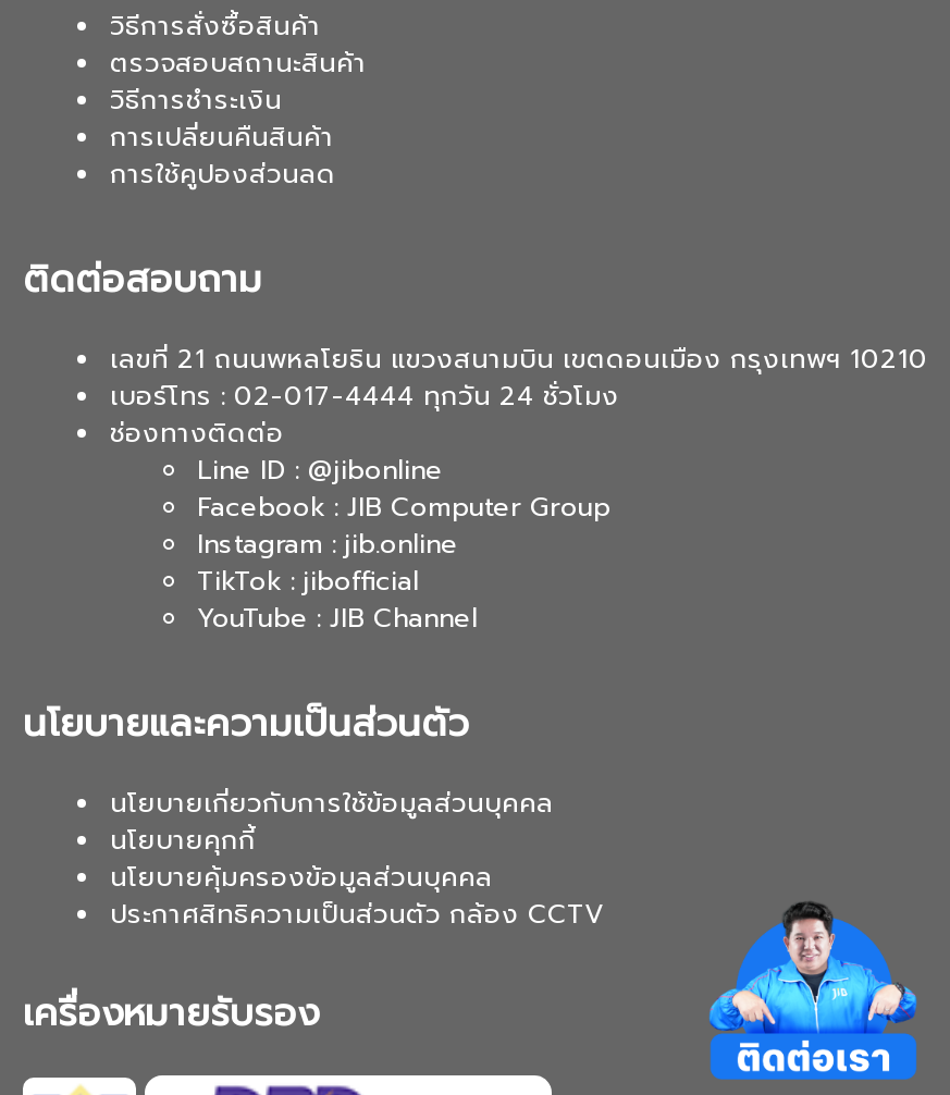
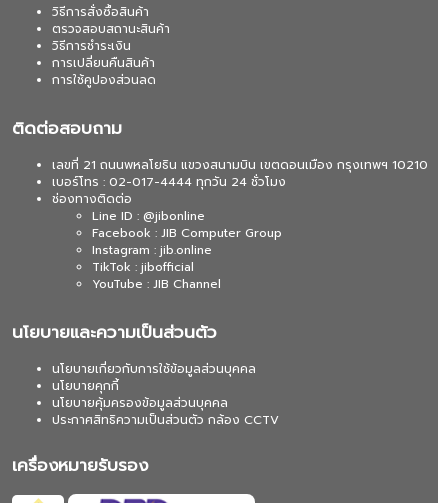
[706,901,920,1082] [image] -> none

